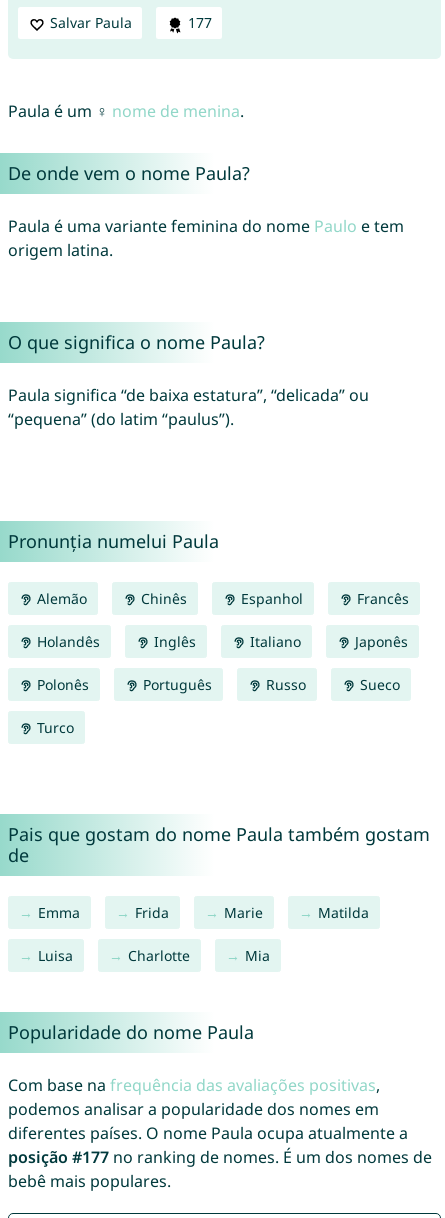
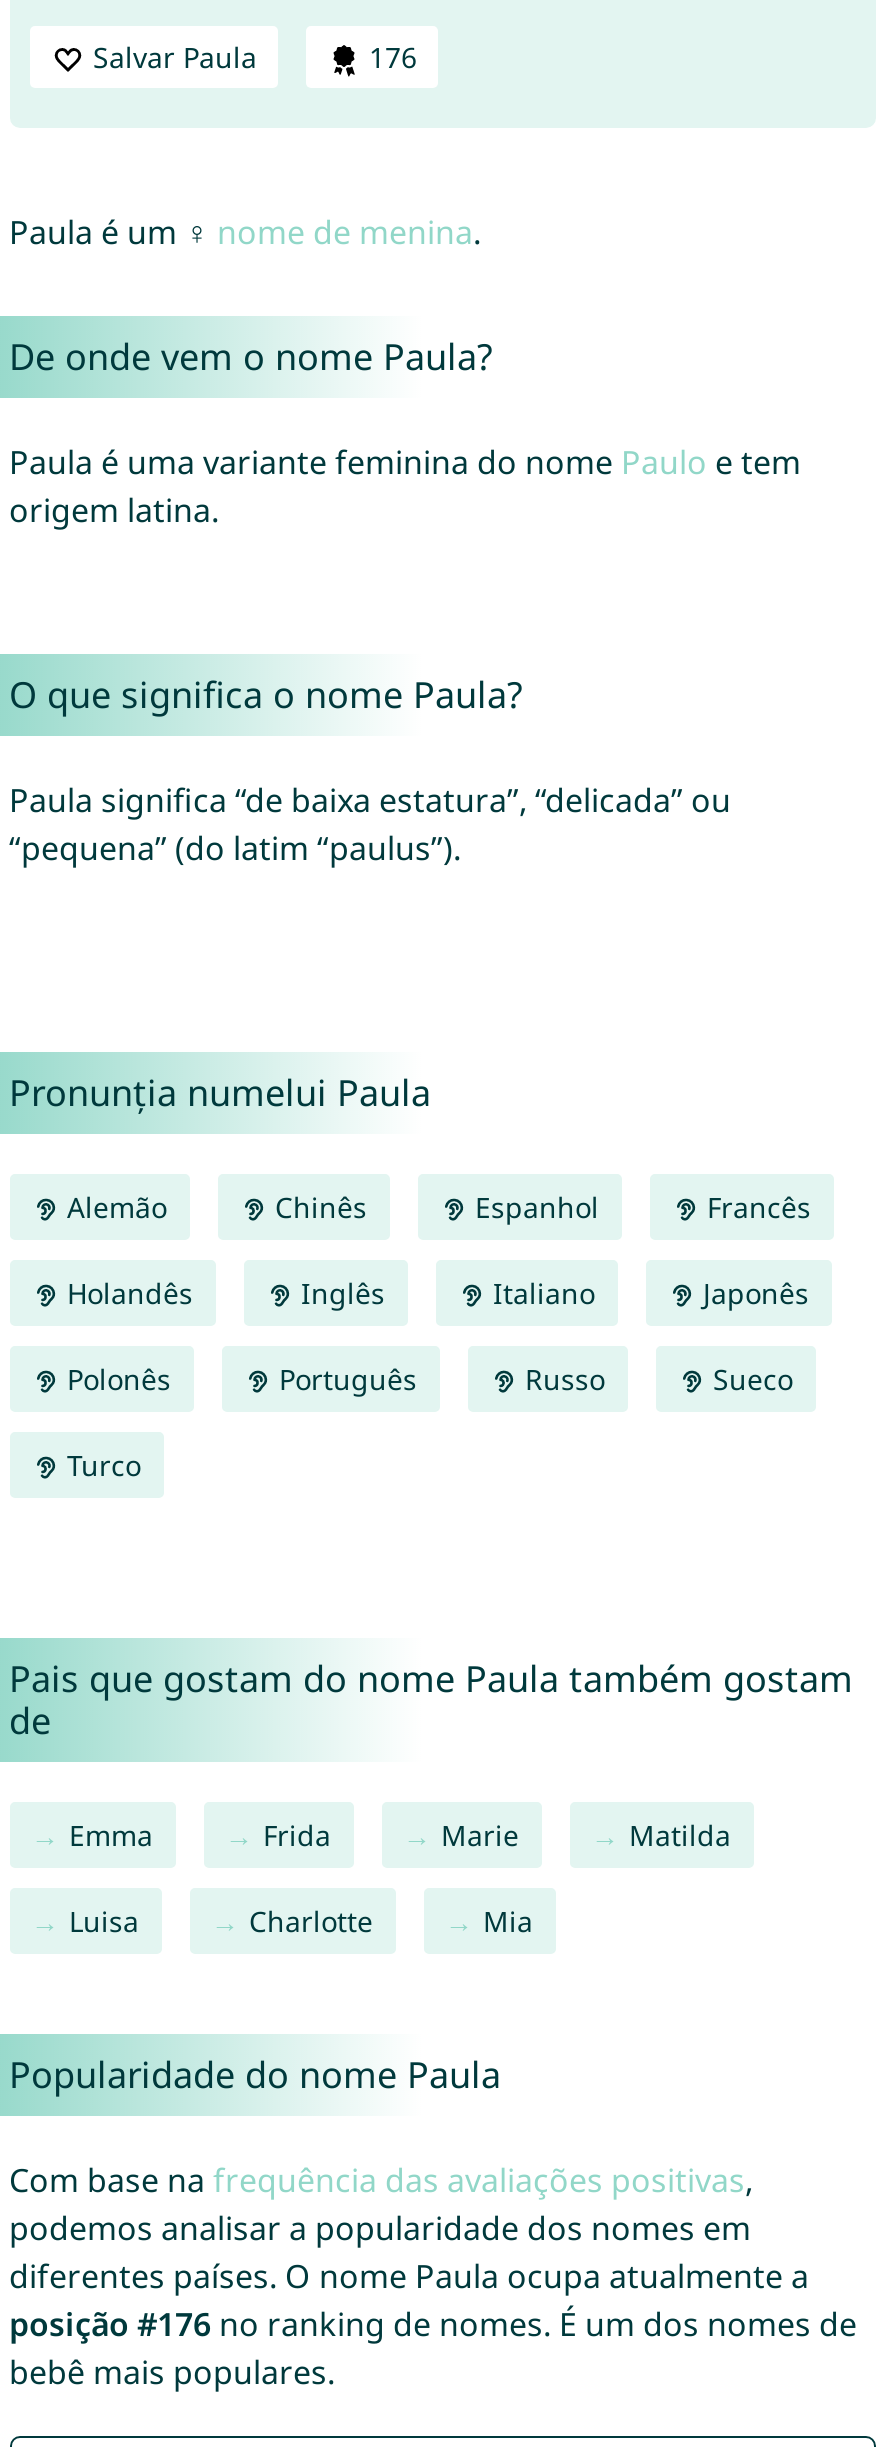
[183,13,211,32] 177 -> [361,37,417,75] 176
[7,1145,431,1167] posição #177 no ranking de nomes. É um dos nomes de -> [9,2302,857,2346] posição #176 no ranking de nomes. É um dos nomes de

